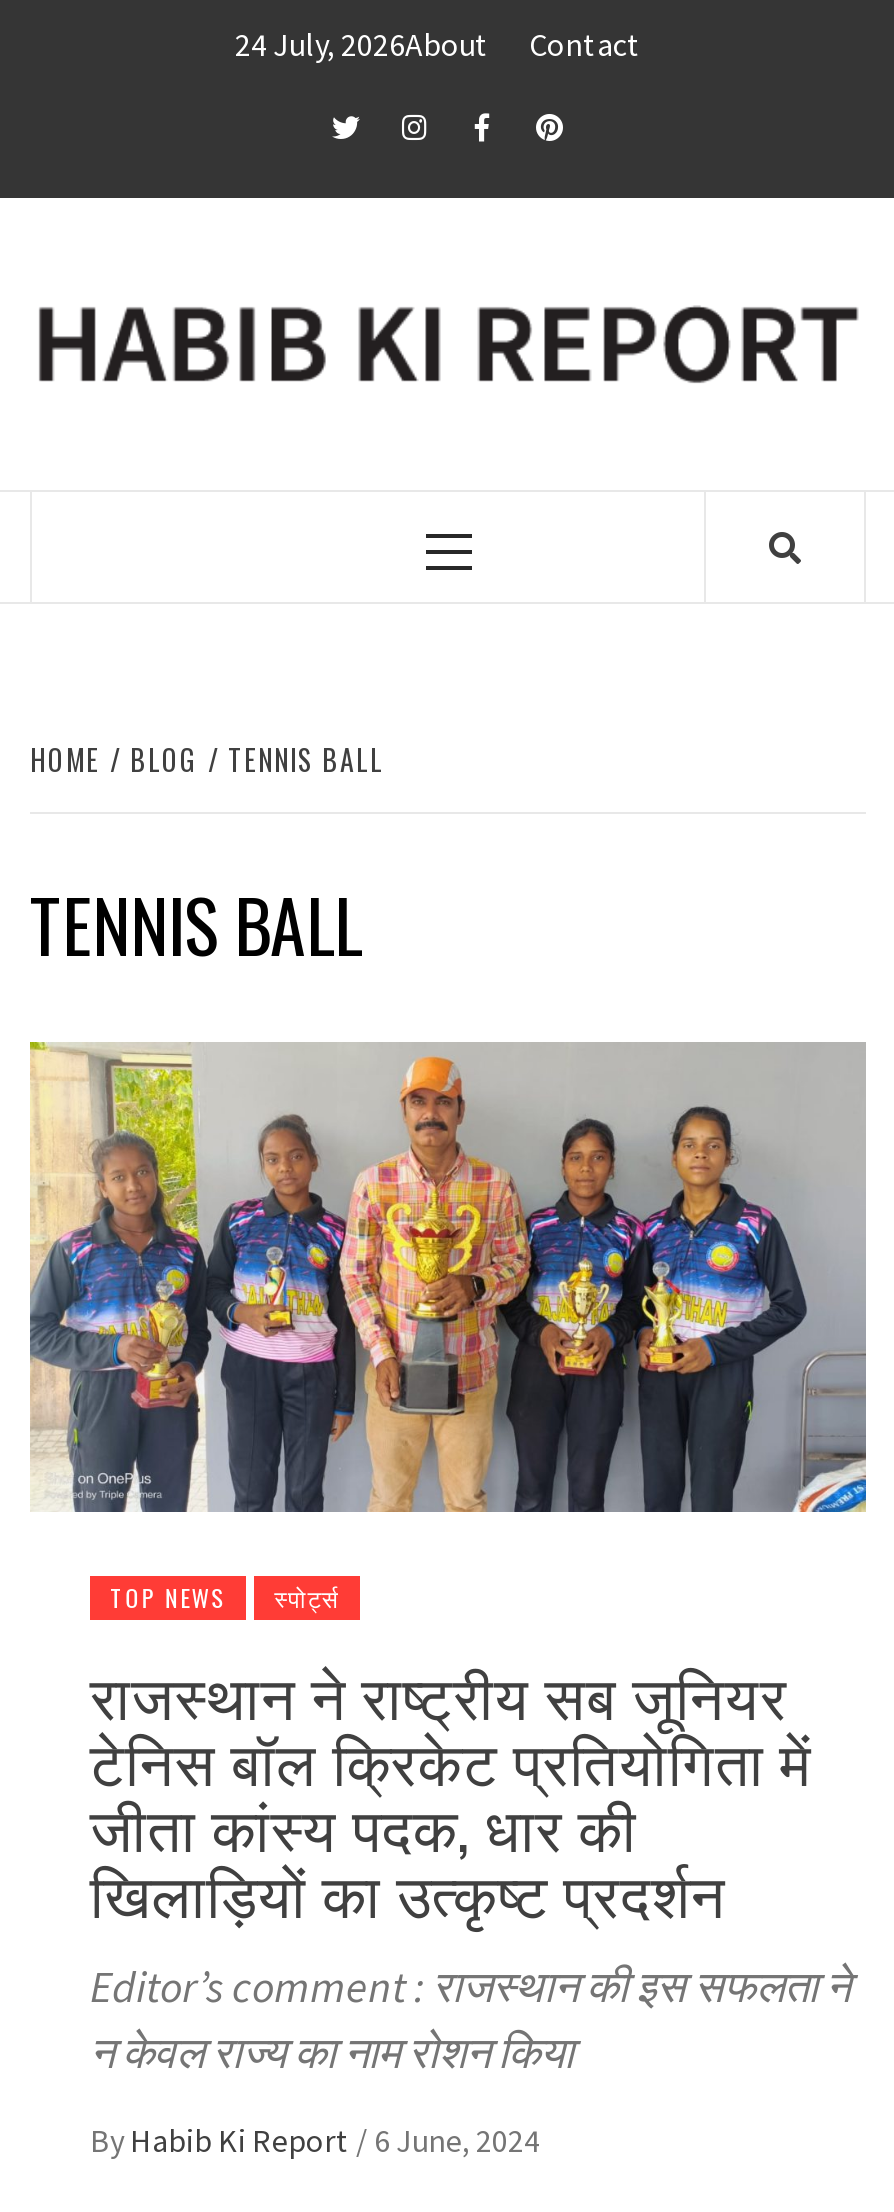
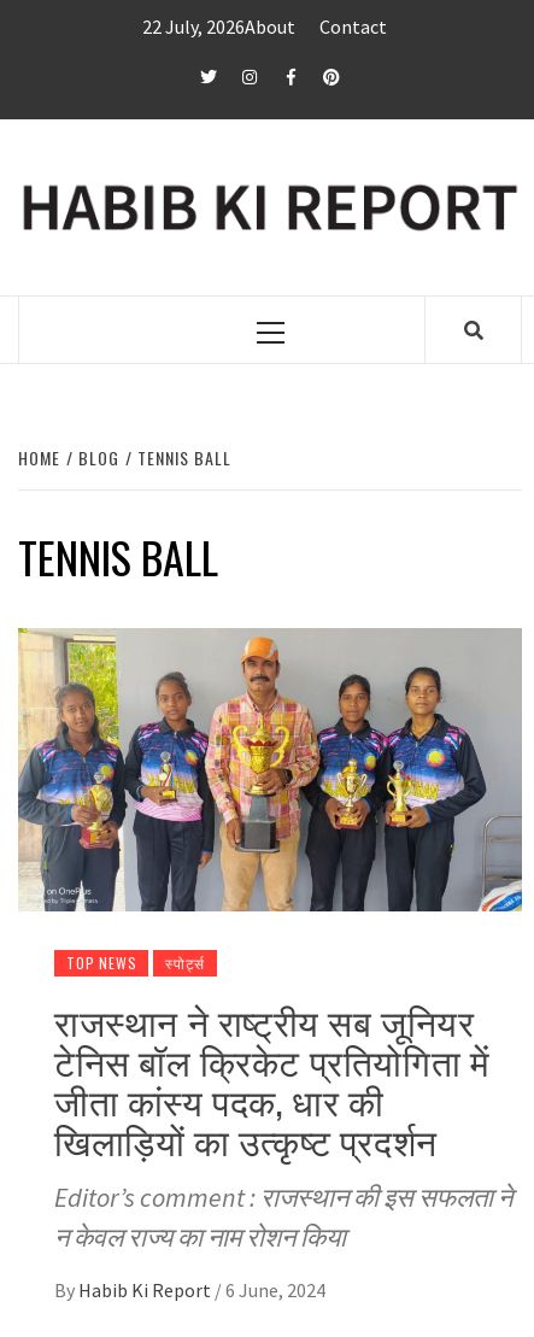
[235,24,641,64] 24 July, 2026About Contact -> [142,14,386,39] 22 July, 2026About Contact

